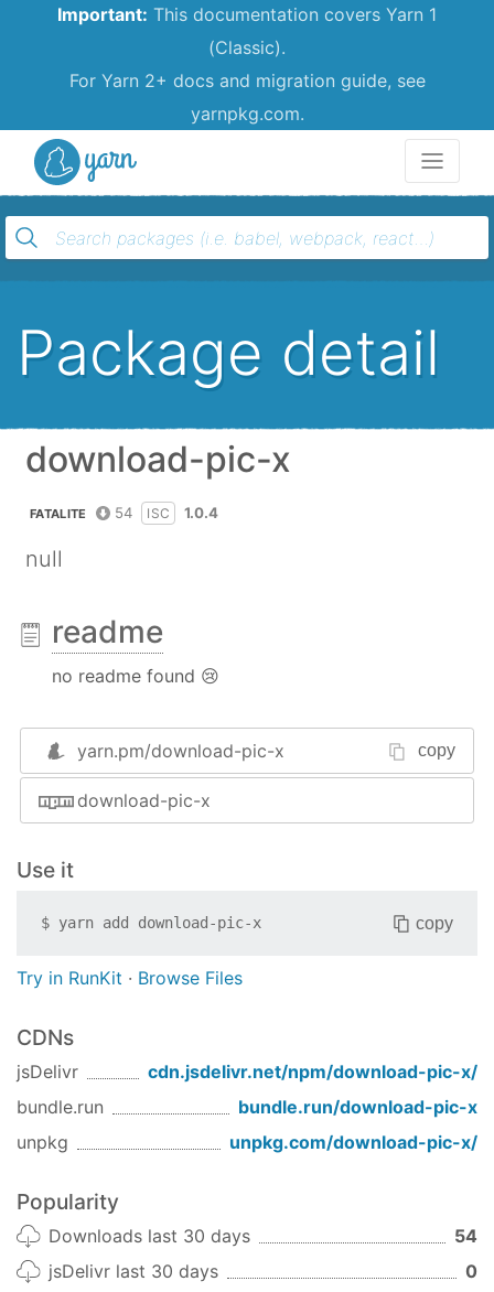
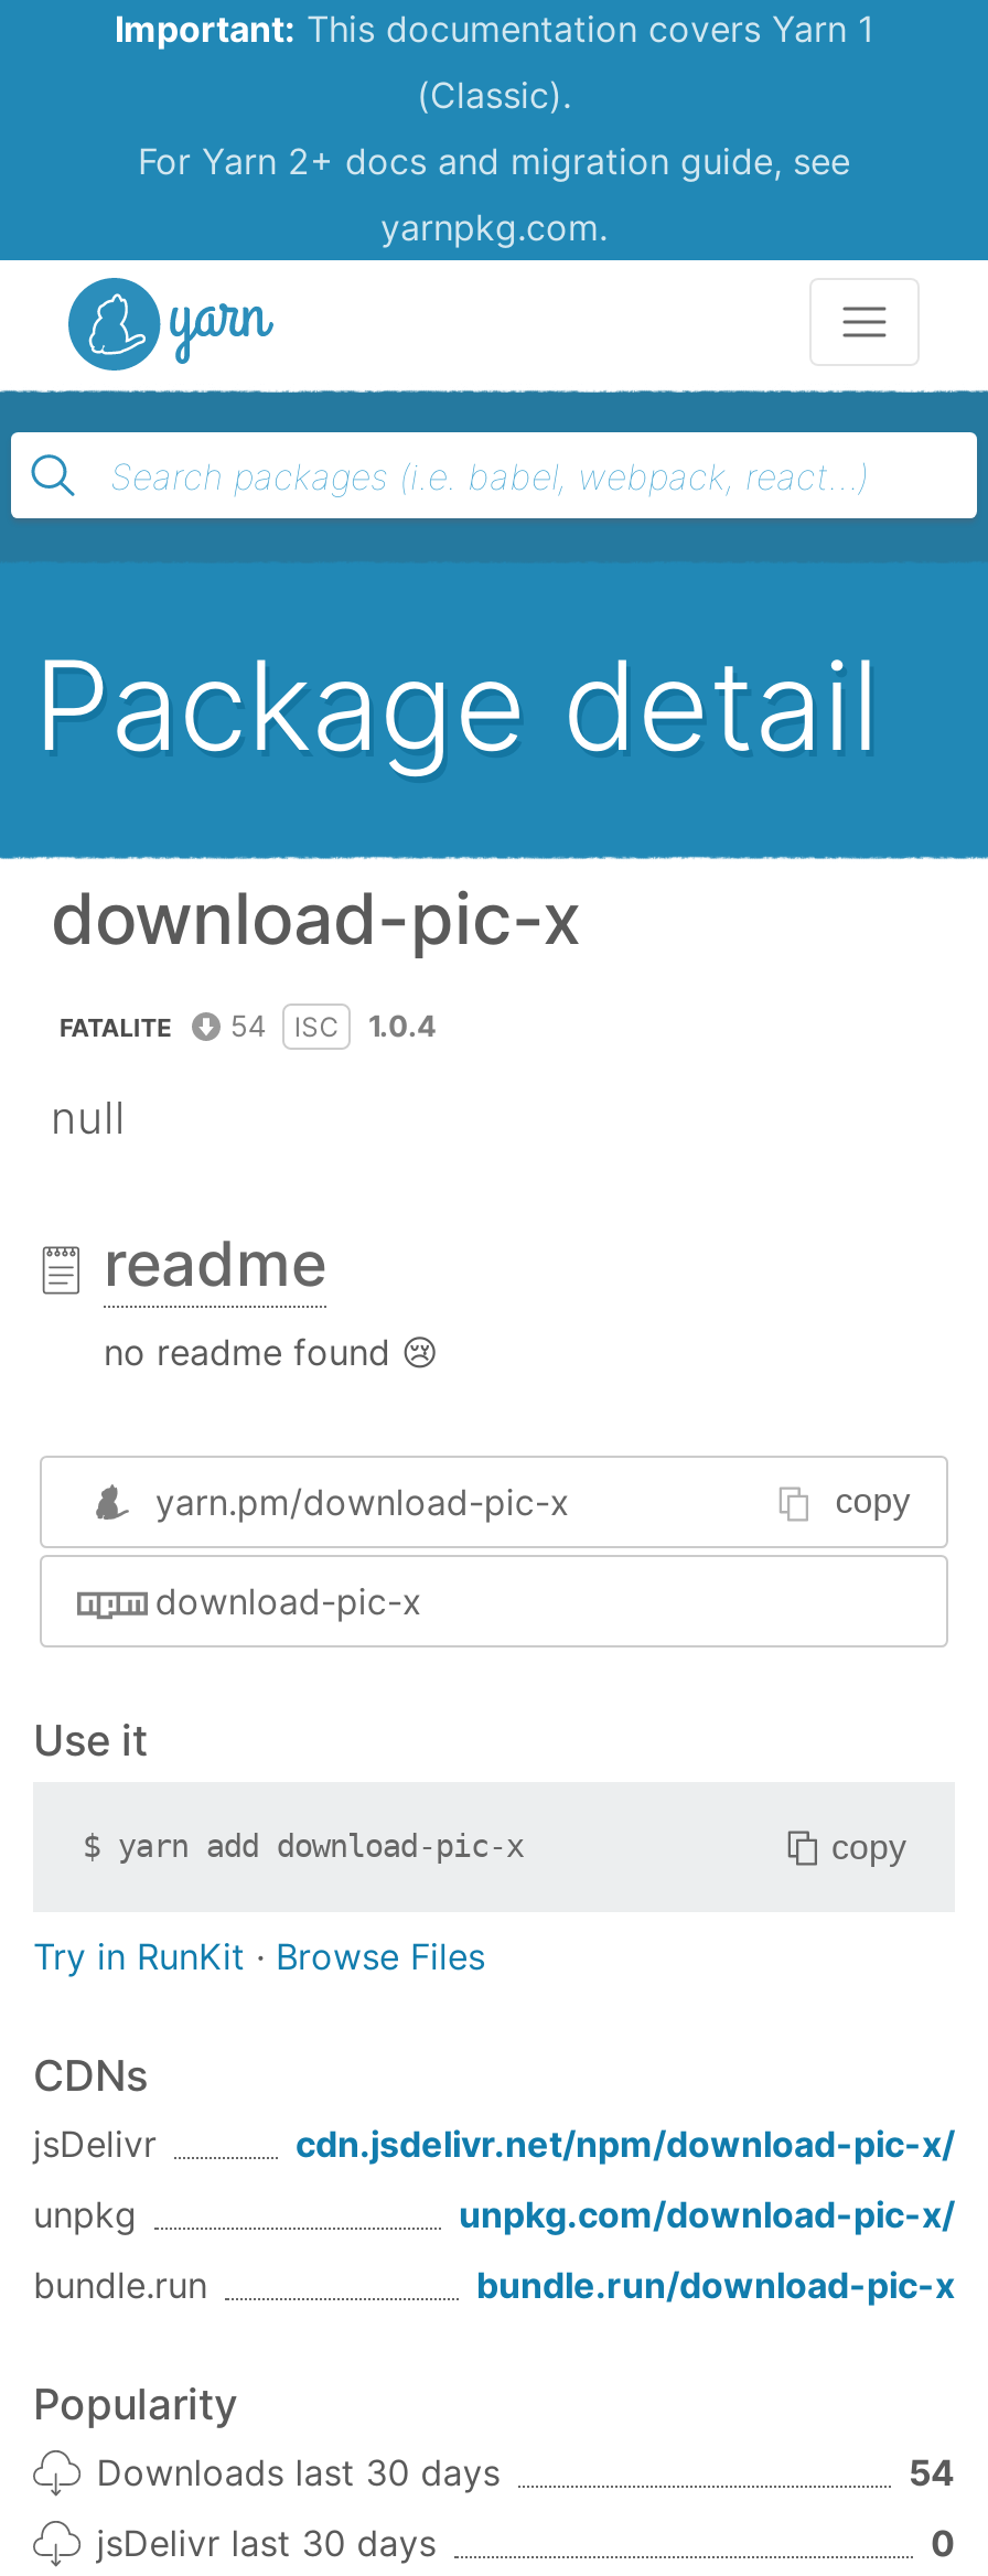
moved [17,1096,477,1118] -> [33,2263,955,2308]: bundle.run | bundle.run/download-pic-x
moved [17,1131,477,1153] -> [33,2193,955,2237]: unpkg | unpkg.com/download-pic-x/

